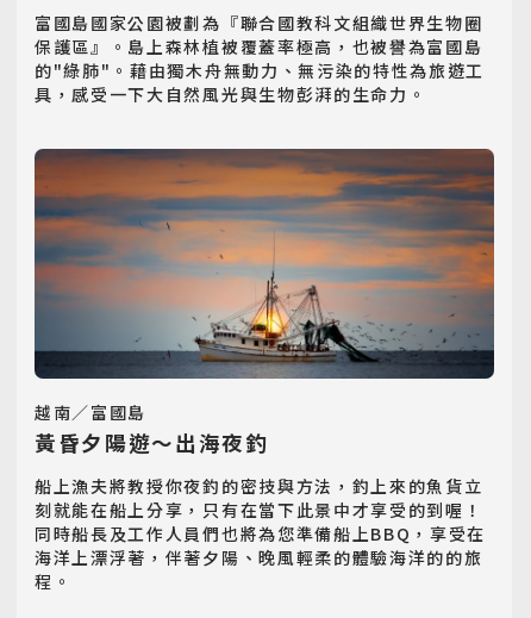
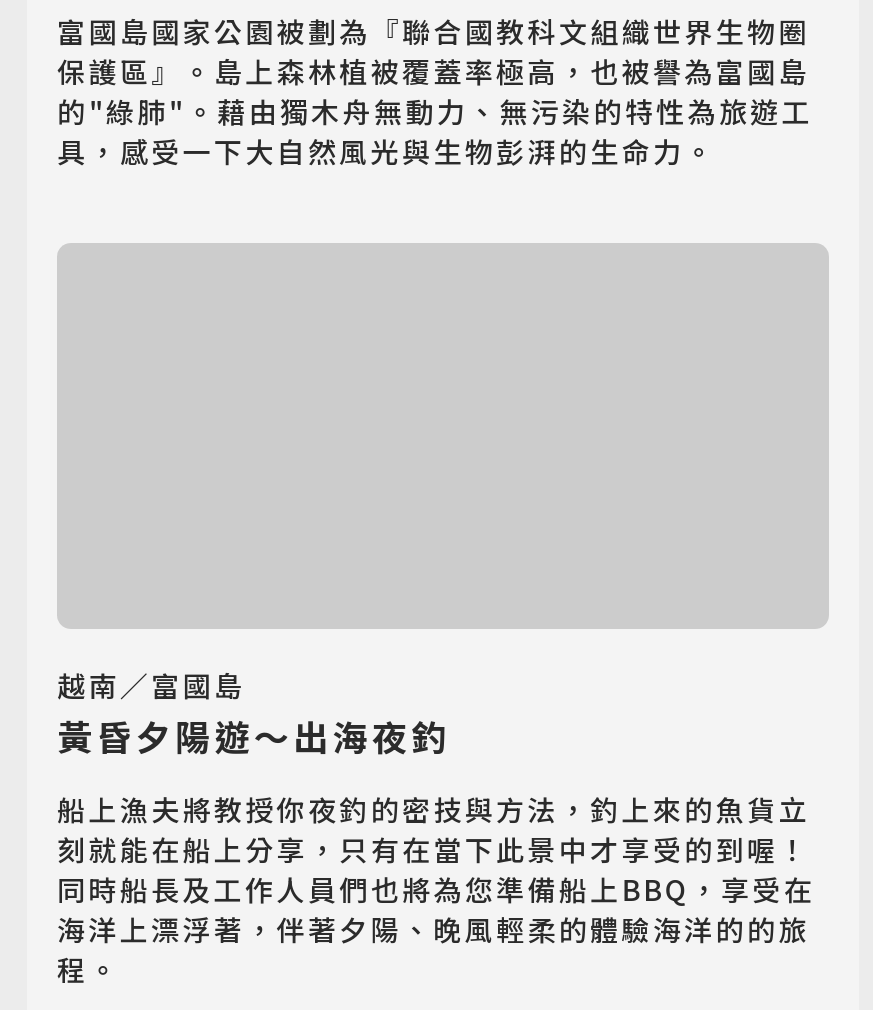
[33,148,495,380] [image] -> none

